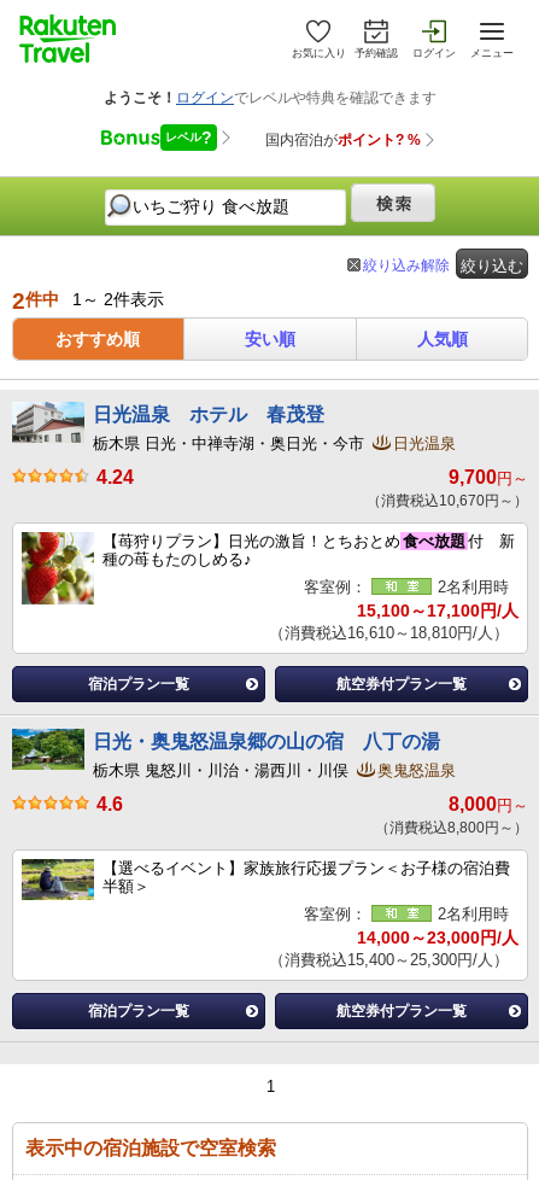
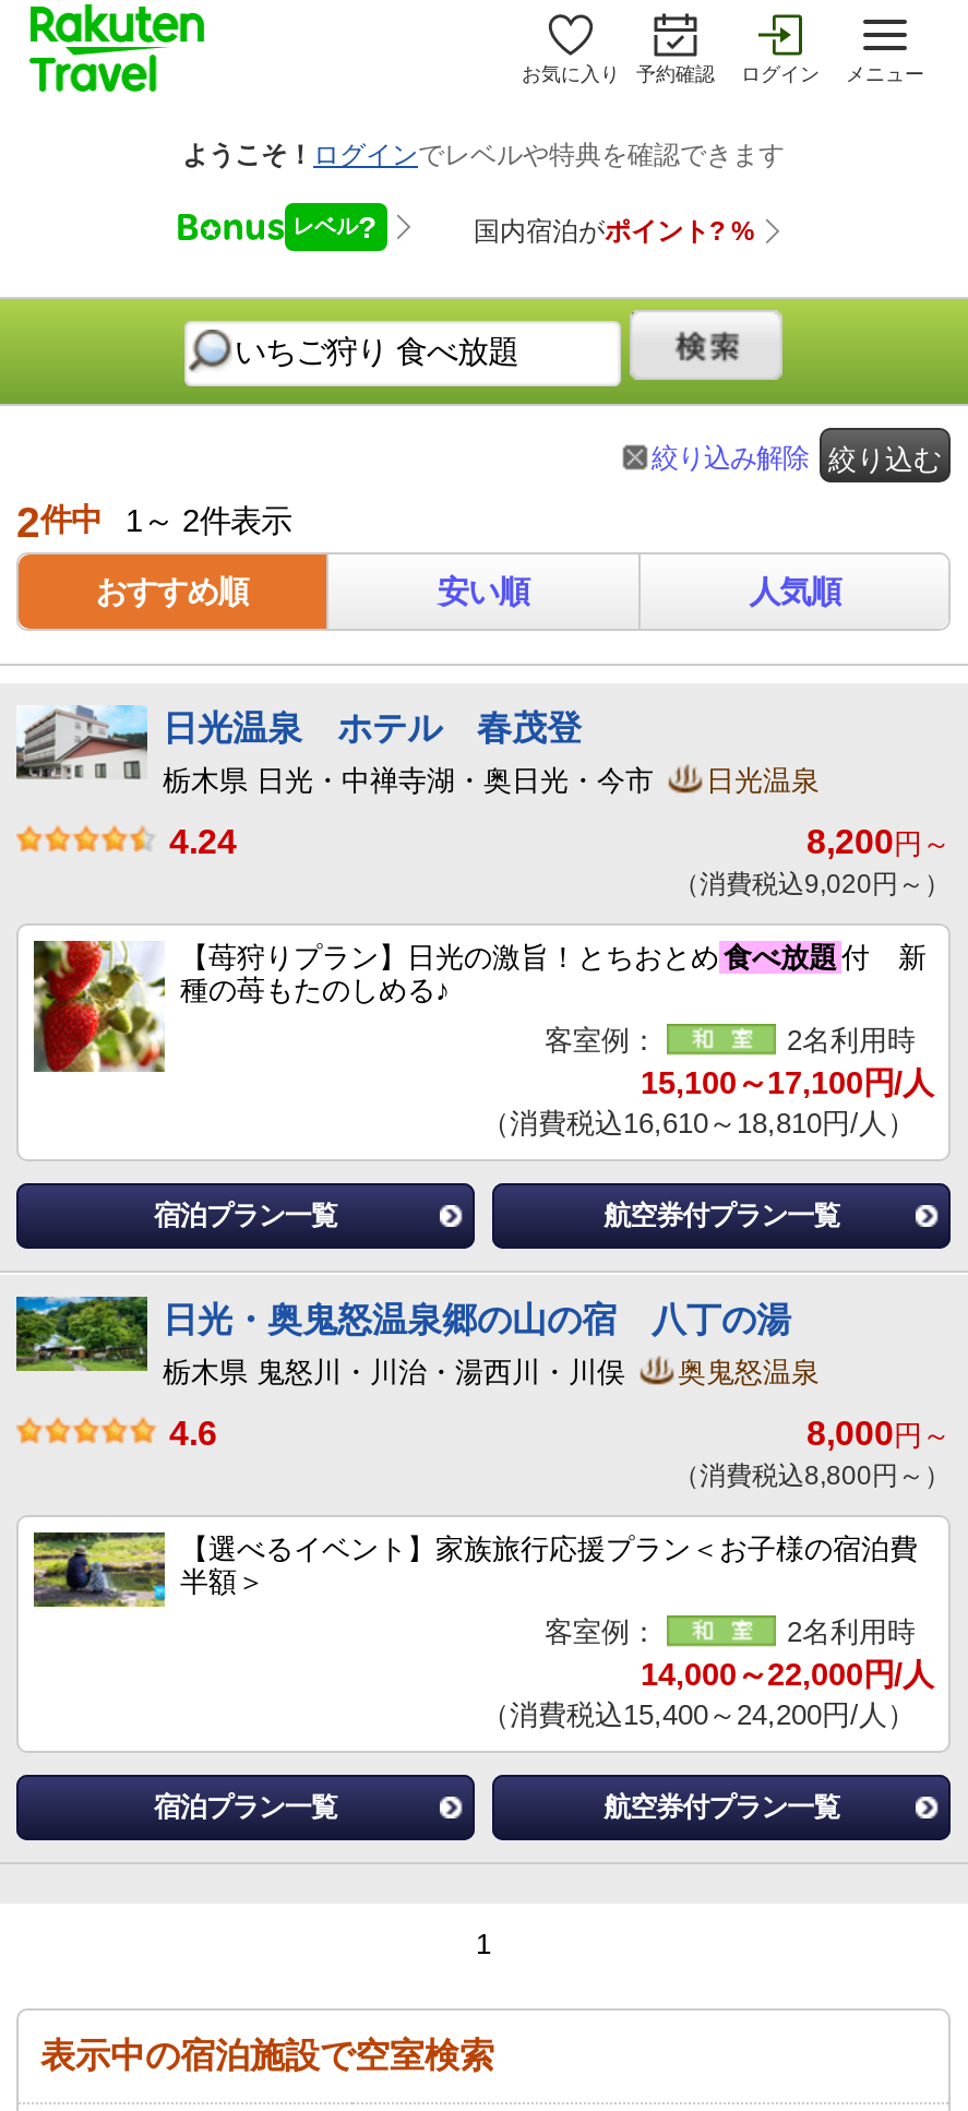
[449,467,528,487] 9,700円～ -> [806,823,951,860] 8,200円～
[367,492,528,509] （消費税込10,670円～） -> [673,869,951,899] （消費税込9,020円～）
[357,928,519,947] 14,000～23,000円/人 -> [641,1657,933,1692] 14,000～22,000円/人
[269,951,509,969] （消費税込15,400～25,300円/人） -> [481,1698,916,1731] （消費税込15,400～24,200円/人）

